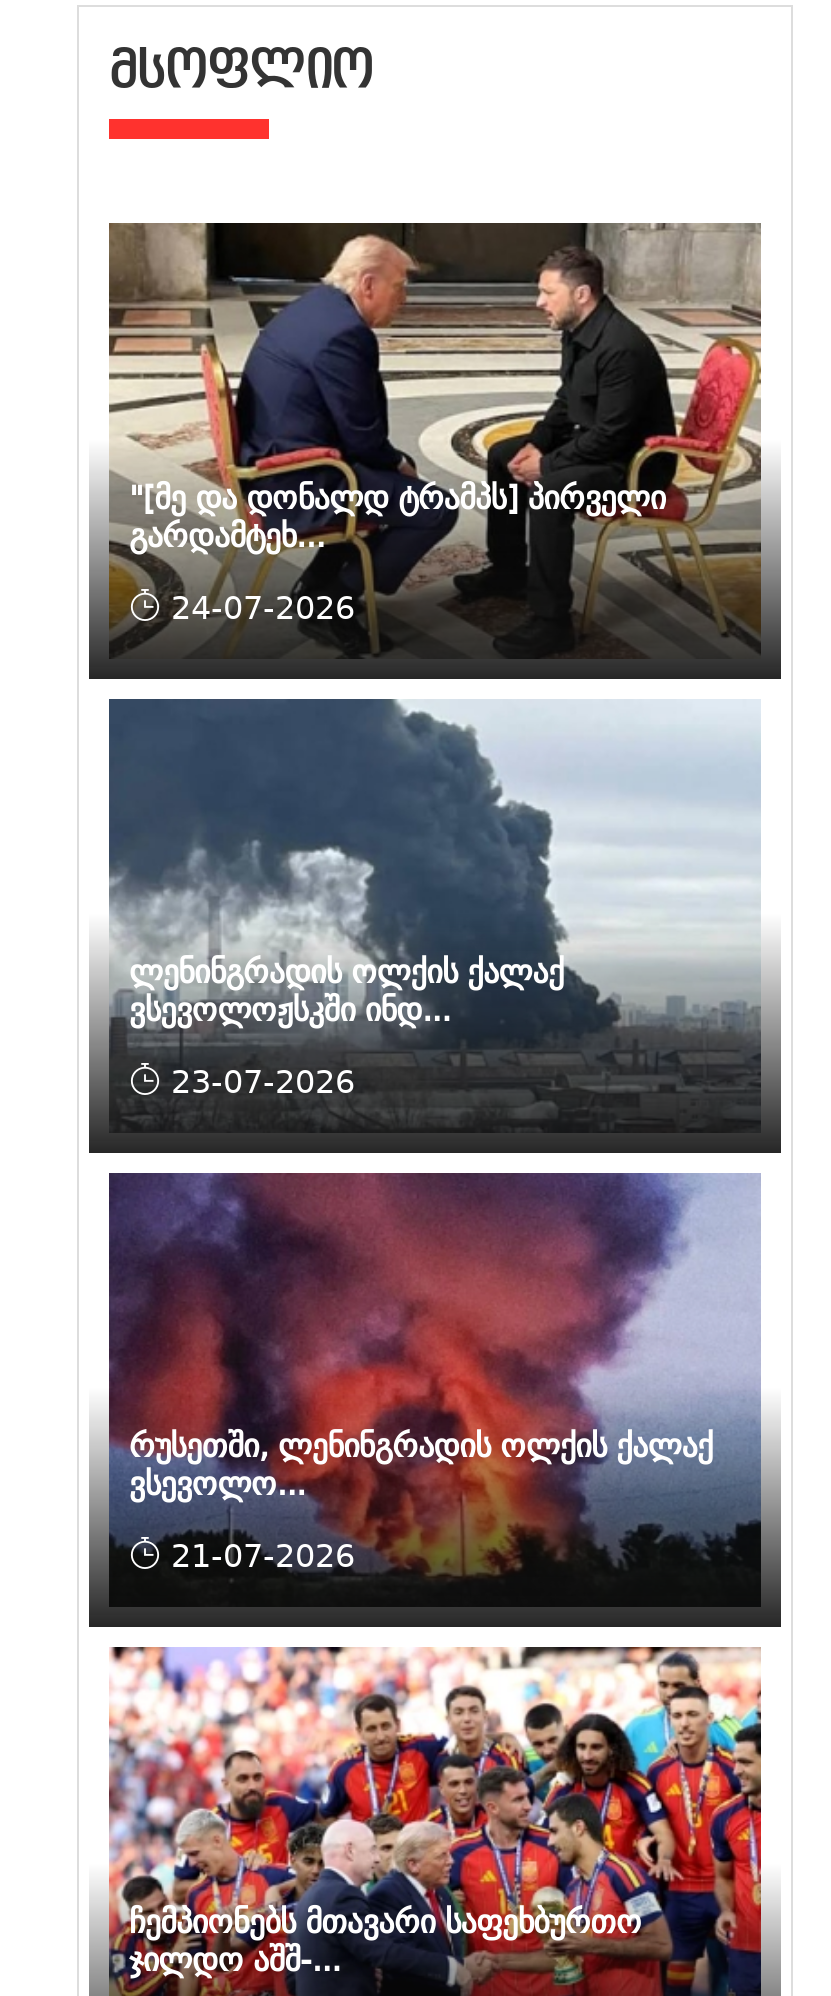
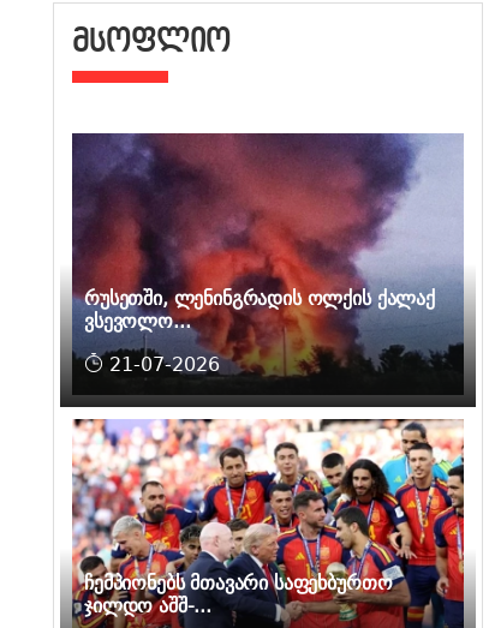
[109,221,763,657] [image] | "[მე და დონალდ ტრამპს] პირველი | გარდამტეხ... | 24-07-2026 -> none
[89,697,781,1155] [image] | ლენინგრადის ოლქის ქალაქ | ვსევოლოჟსკში ინდ... | 23-07-2026 -> none

